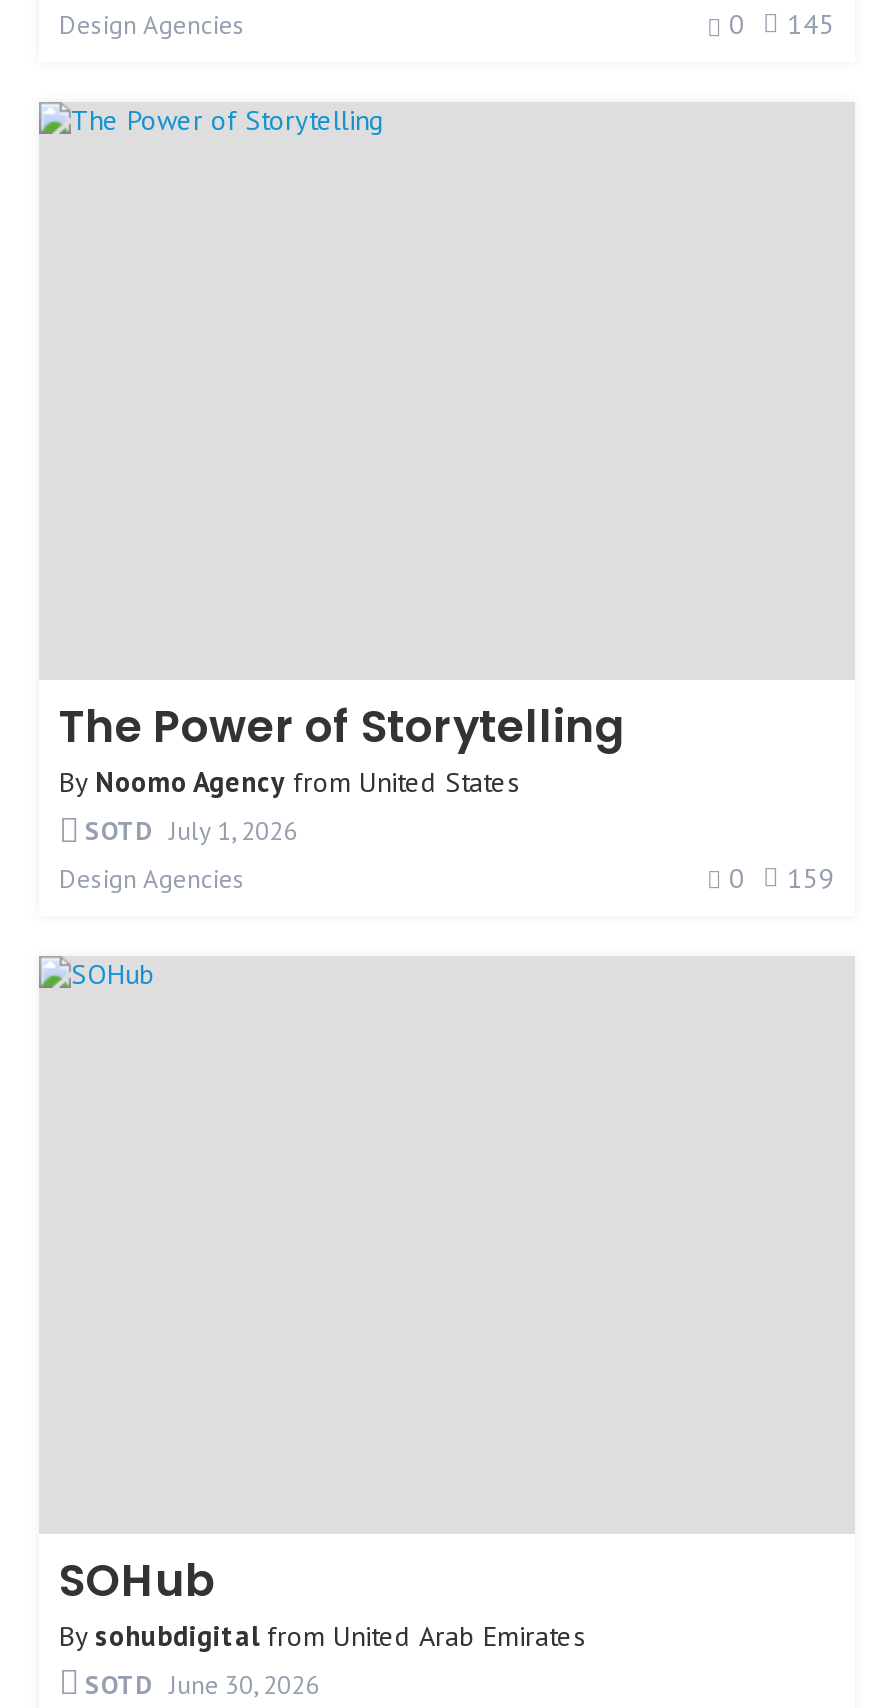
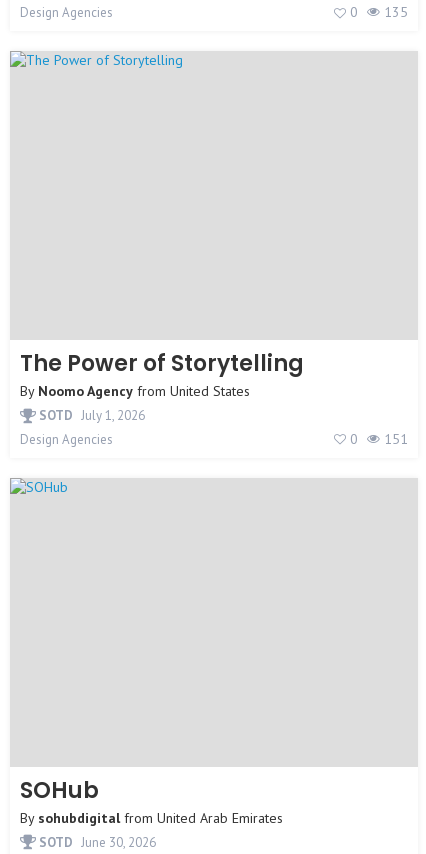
[729,6,835,42] 0 145 -> [350,3,408,21] 0 135
[729,859,835,895] 0 159 -> [350,429,408,447] 0 151

